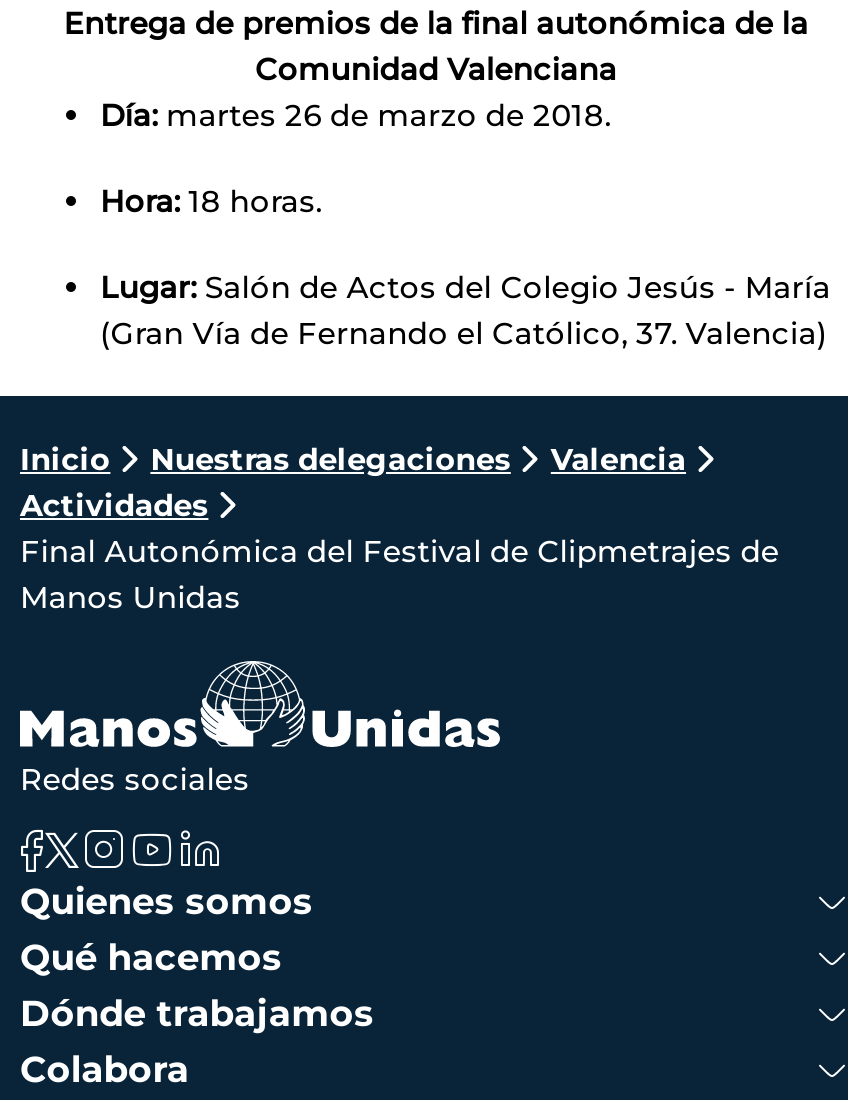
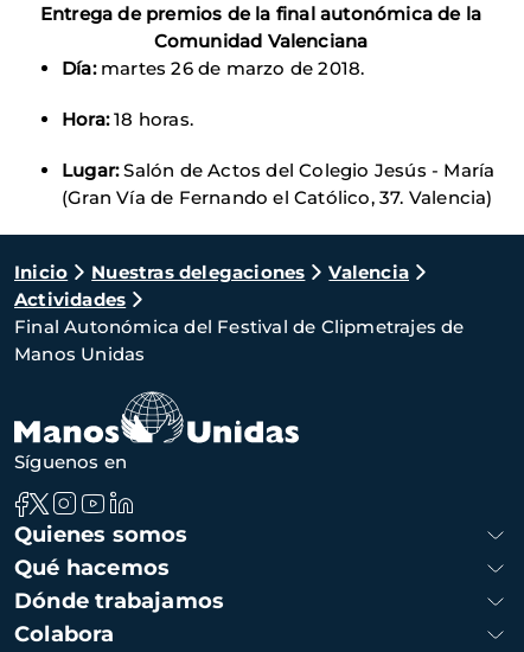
[20,760,250,798] Redes sociales -> [14,451,127,473] Síguenos en

